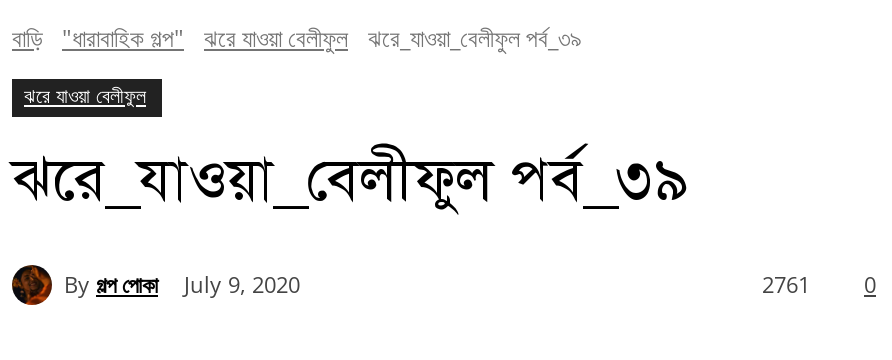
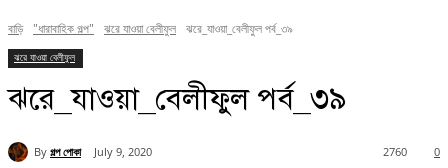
[762,269,876,299] 2761 0 -> [383,144,440,159] 2760 0

